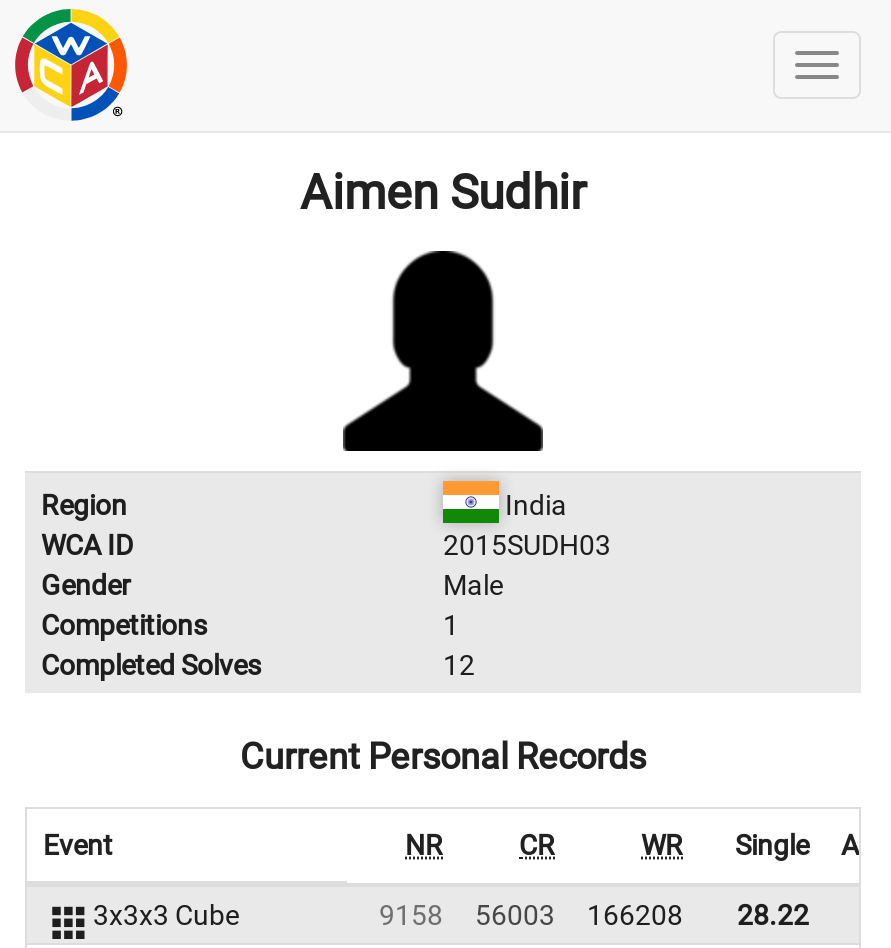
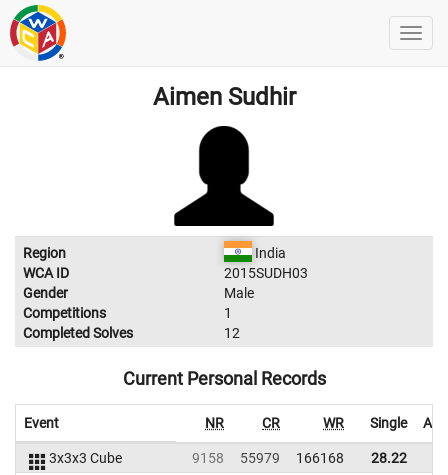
[475,899,555,931] 56003 -> [240,450,280,466] 55979
[587,899,683,931] 166208 -> [296,450,344,466] 166168

